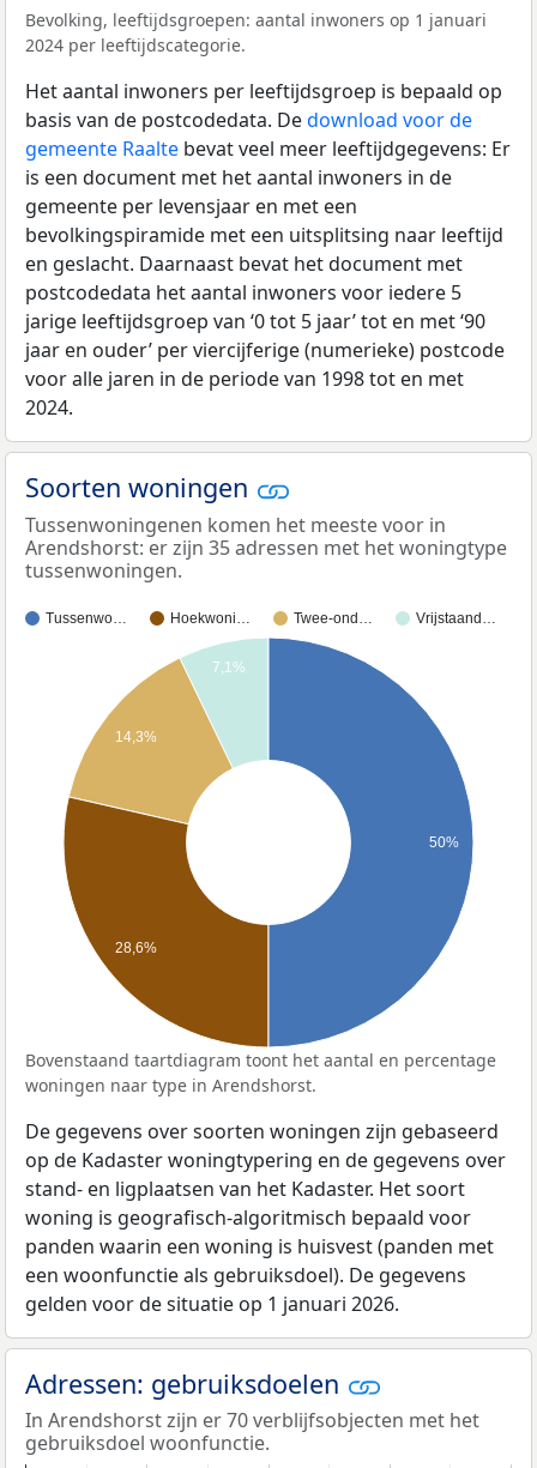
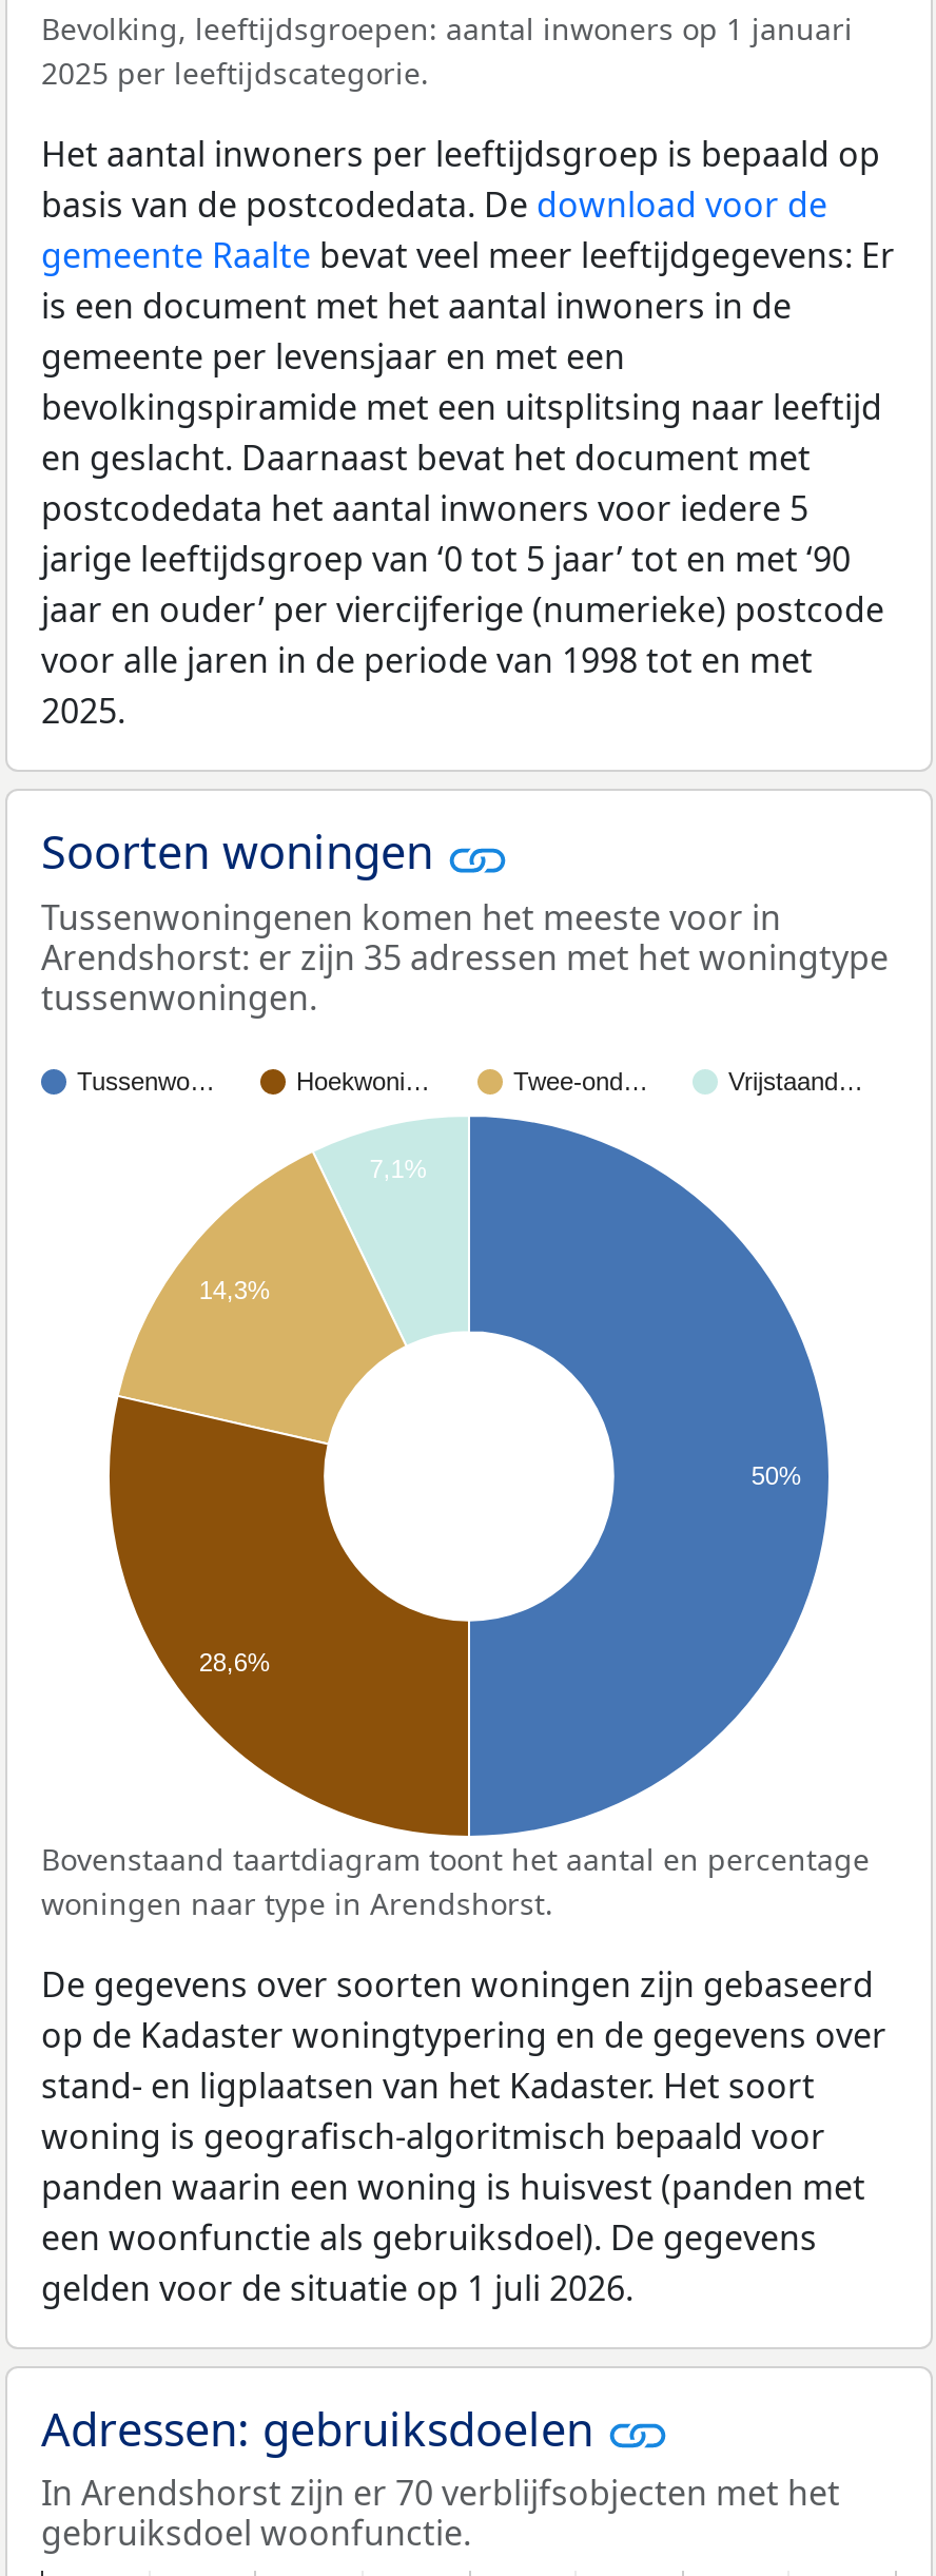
[25,34,246,57] 2024 per leeftijdscategorie. -> [41,53,429,93] 2025 per leeftijdscategorie.
[25,395,73,421] 2024. -> [41,688,125,735] 2025.
[25,1290,399,1317] gelden voor de situatie op 1 januari 2026. -> [41,2264,633,2311] gelden voor de situatie op 1 juli 2026.

